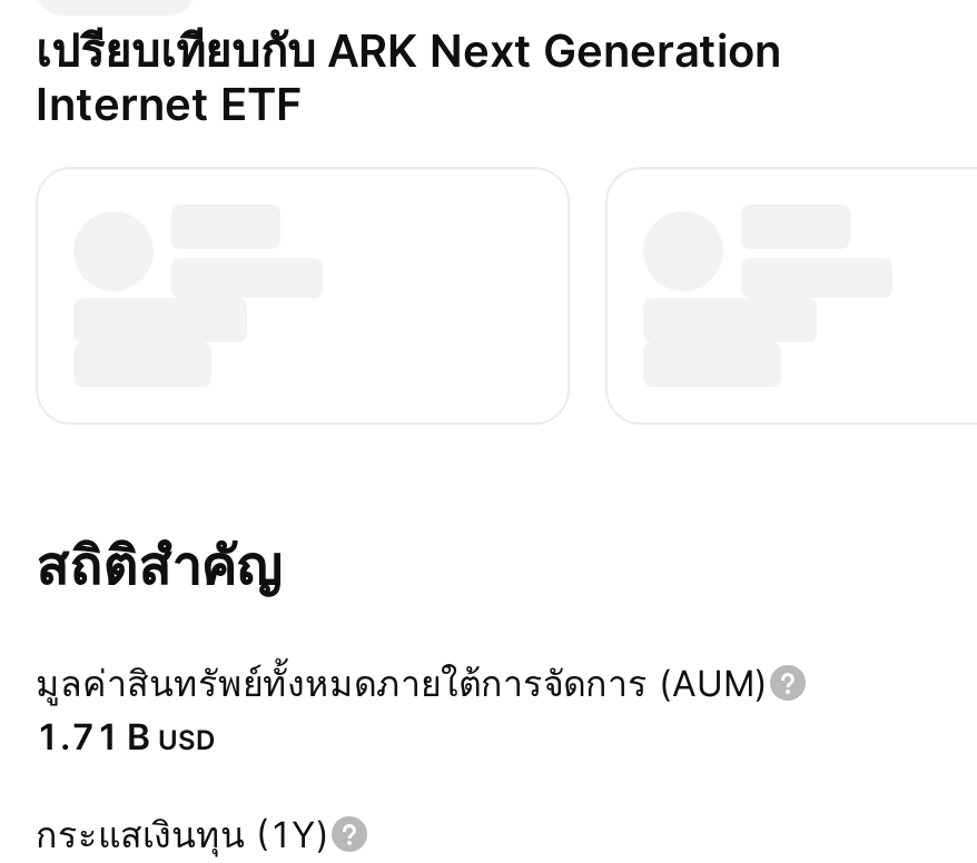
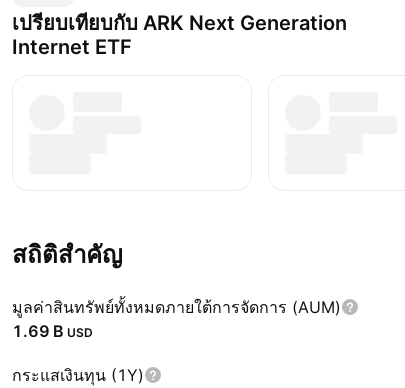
[36,714,216,758] 1.71 B USD -> [12,321,93,341] 1.69 B USD

